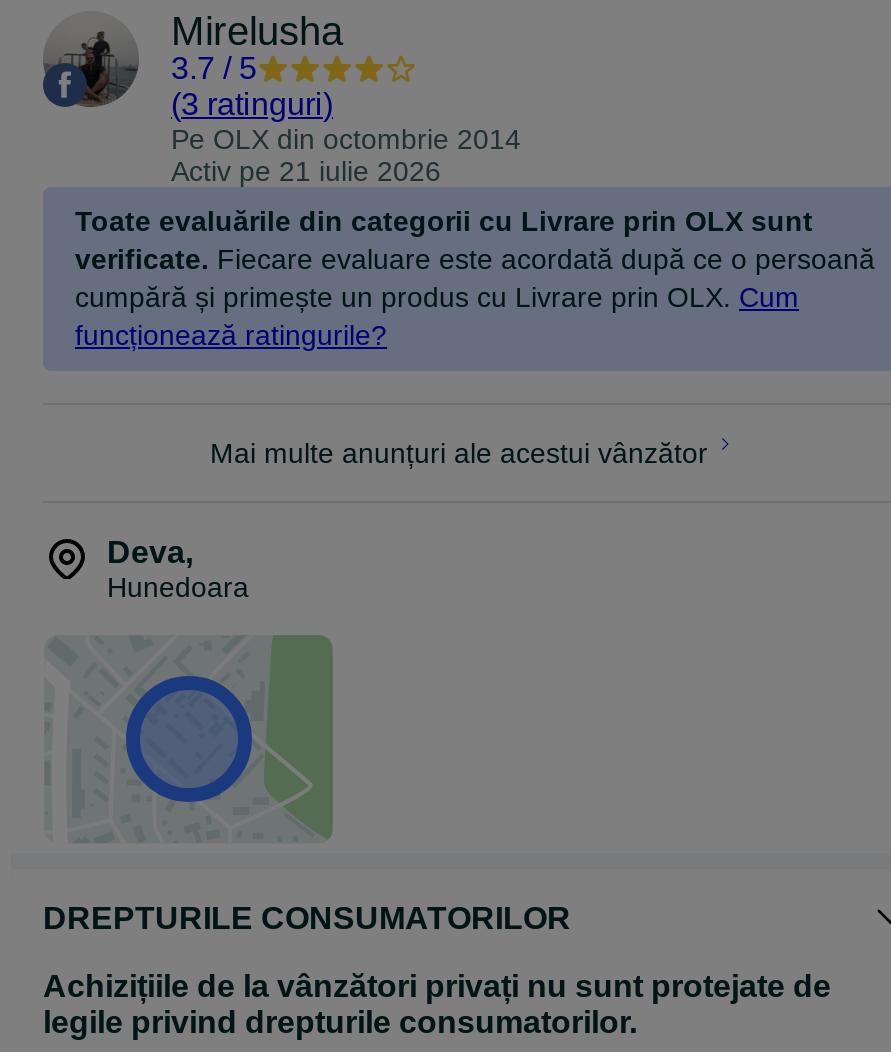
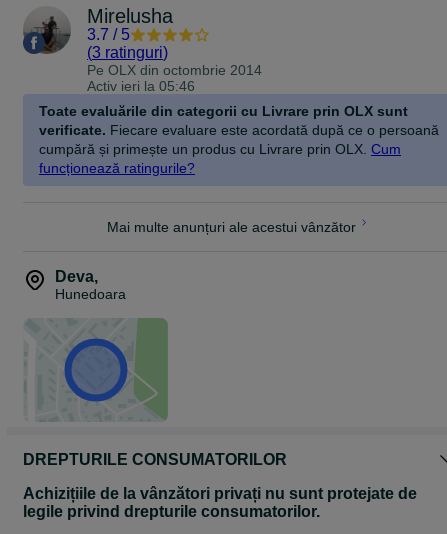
[171,155,441,187] Activ pe 21 iulie 2026 -> [87,78,195,94] Activ ieri la 05:46

